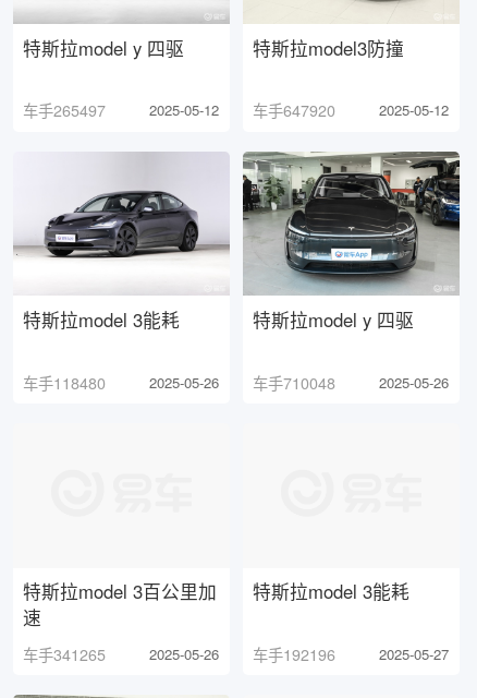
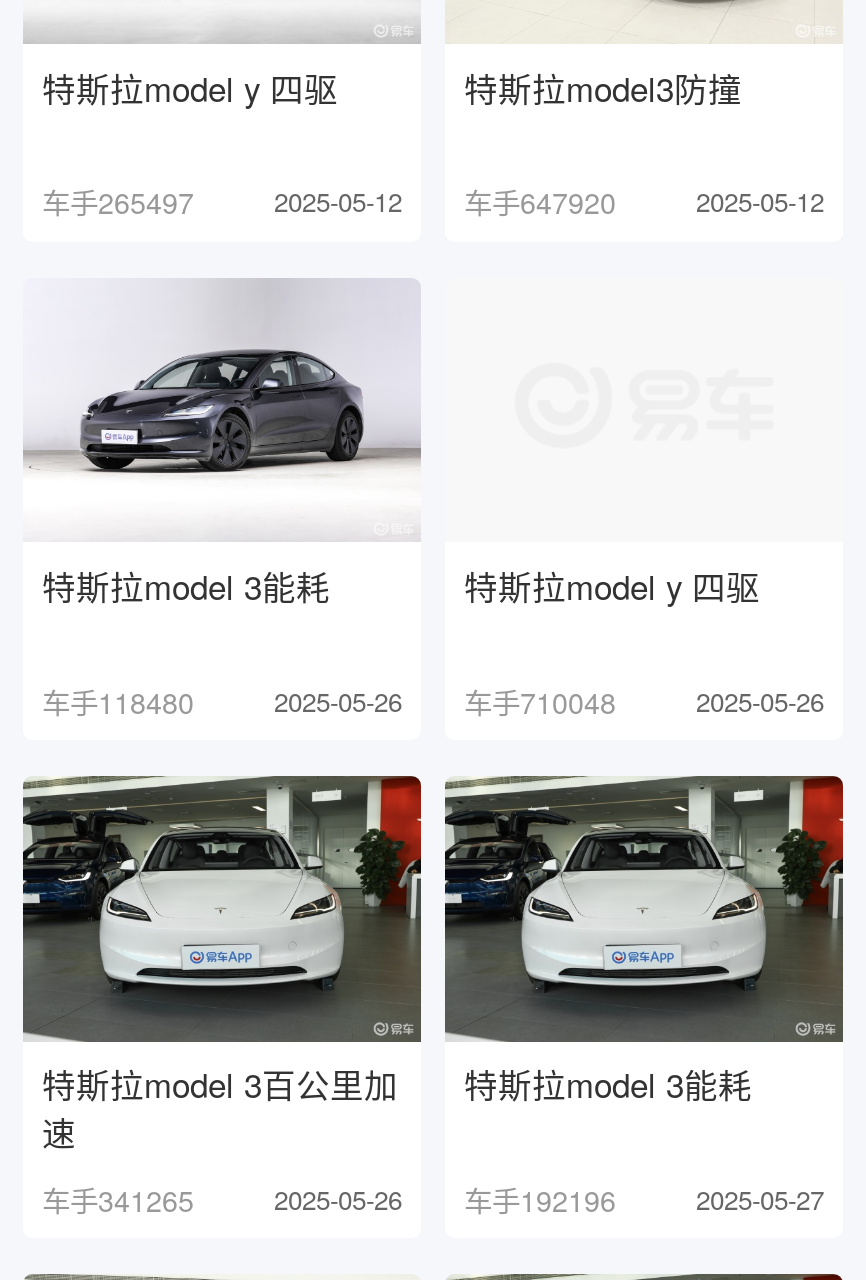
[242,151,461,296] [image] -> none
none -> [21,774,423,1044] [image]
none -> [443,774,845,1044] [image]

